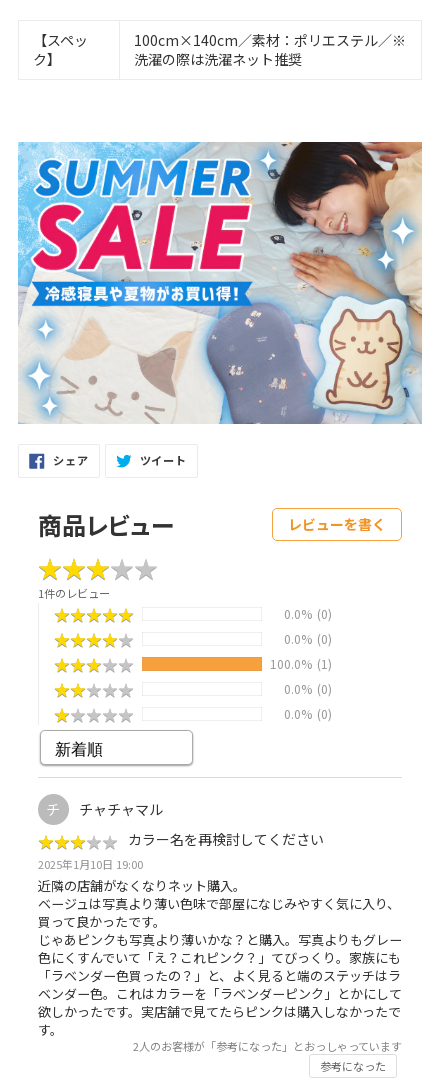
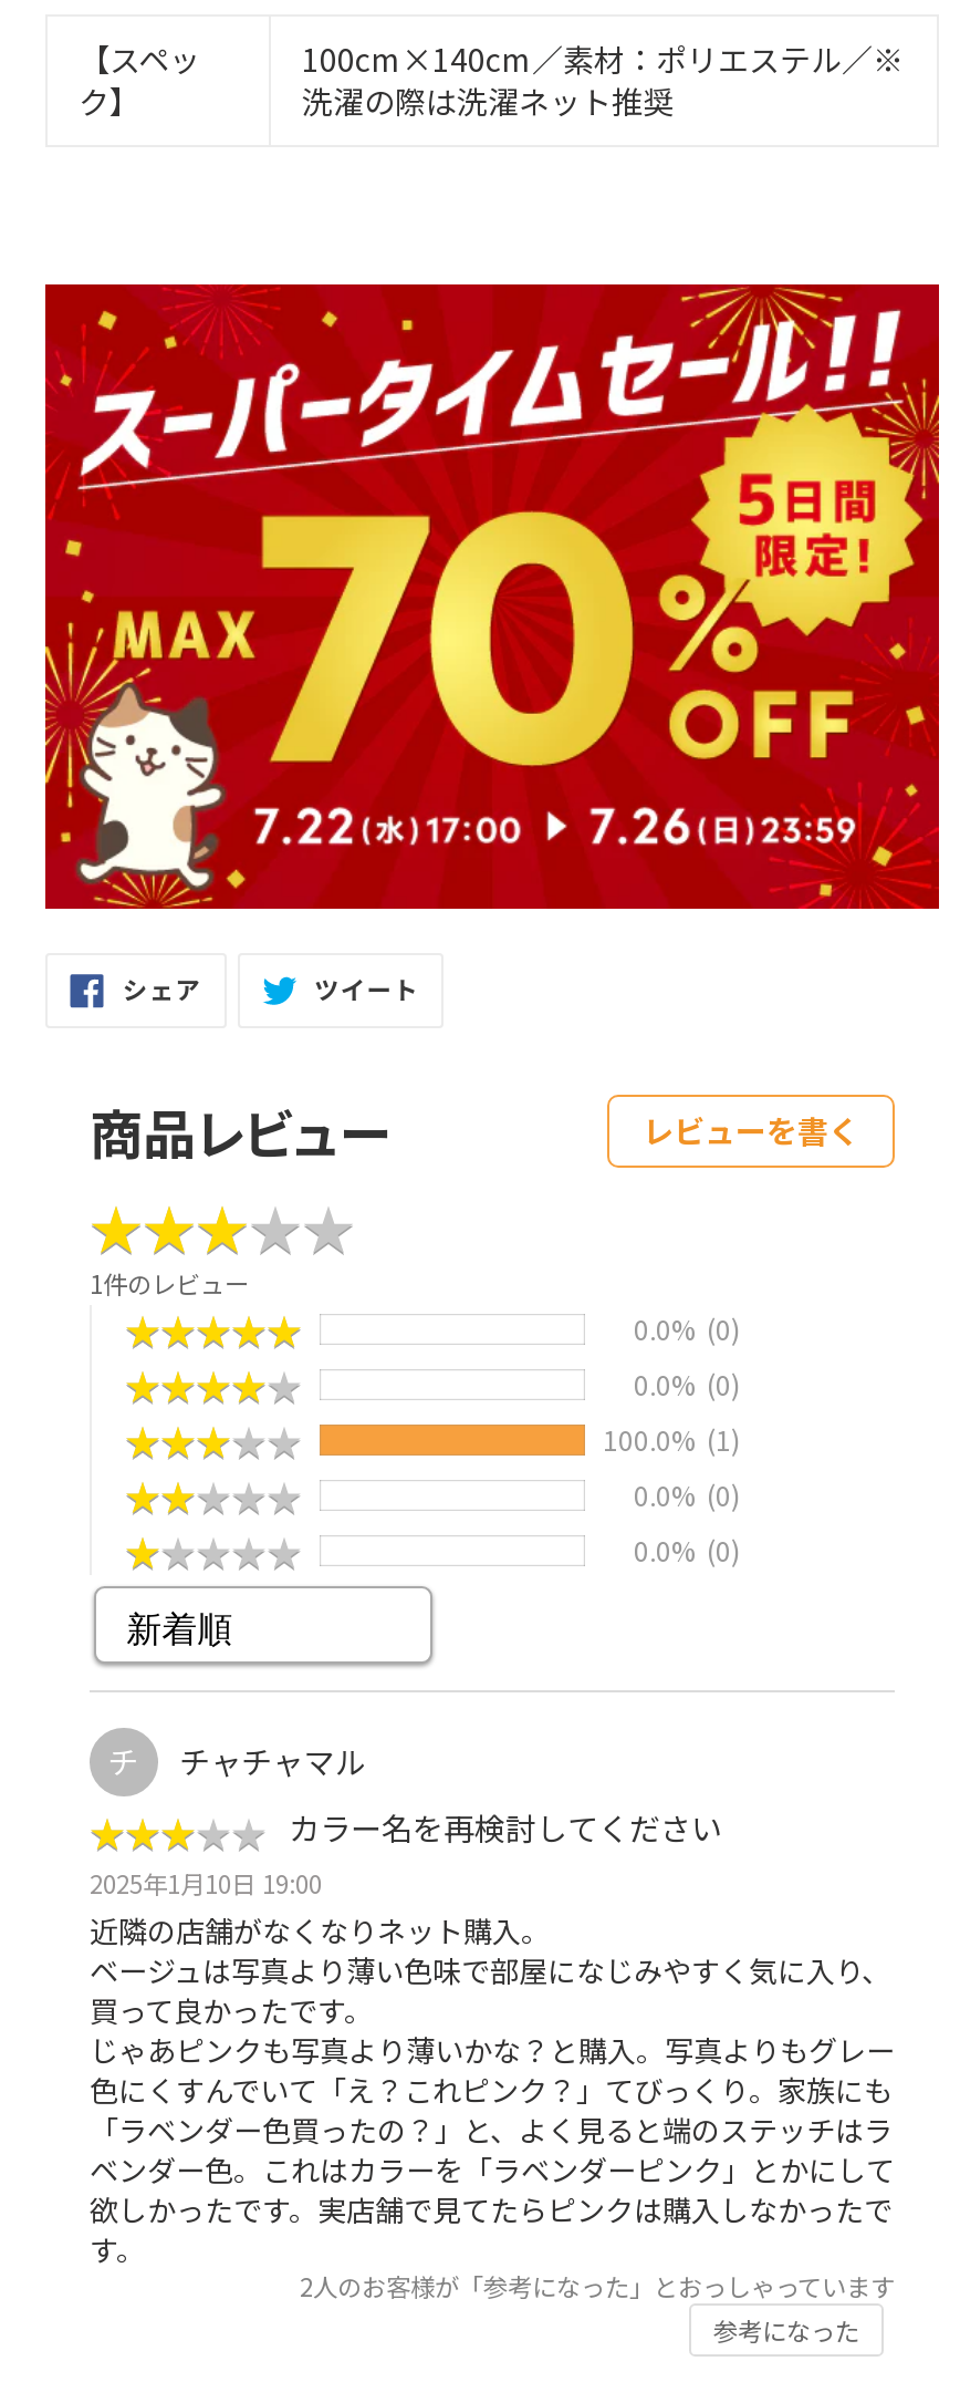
[17,141,423,425] [image] -> [43,282,941,911] [image]

